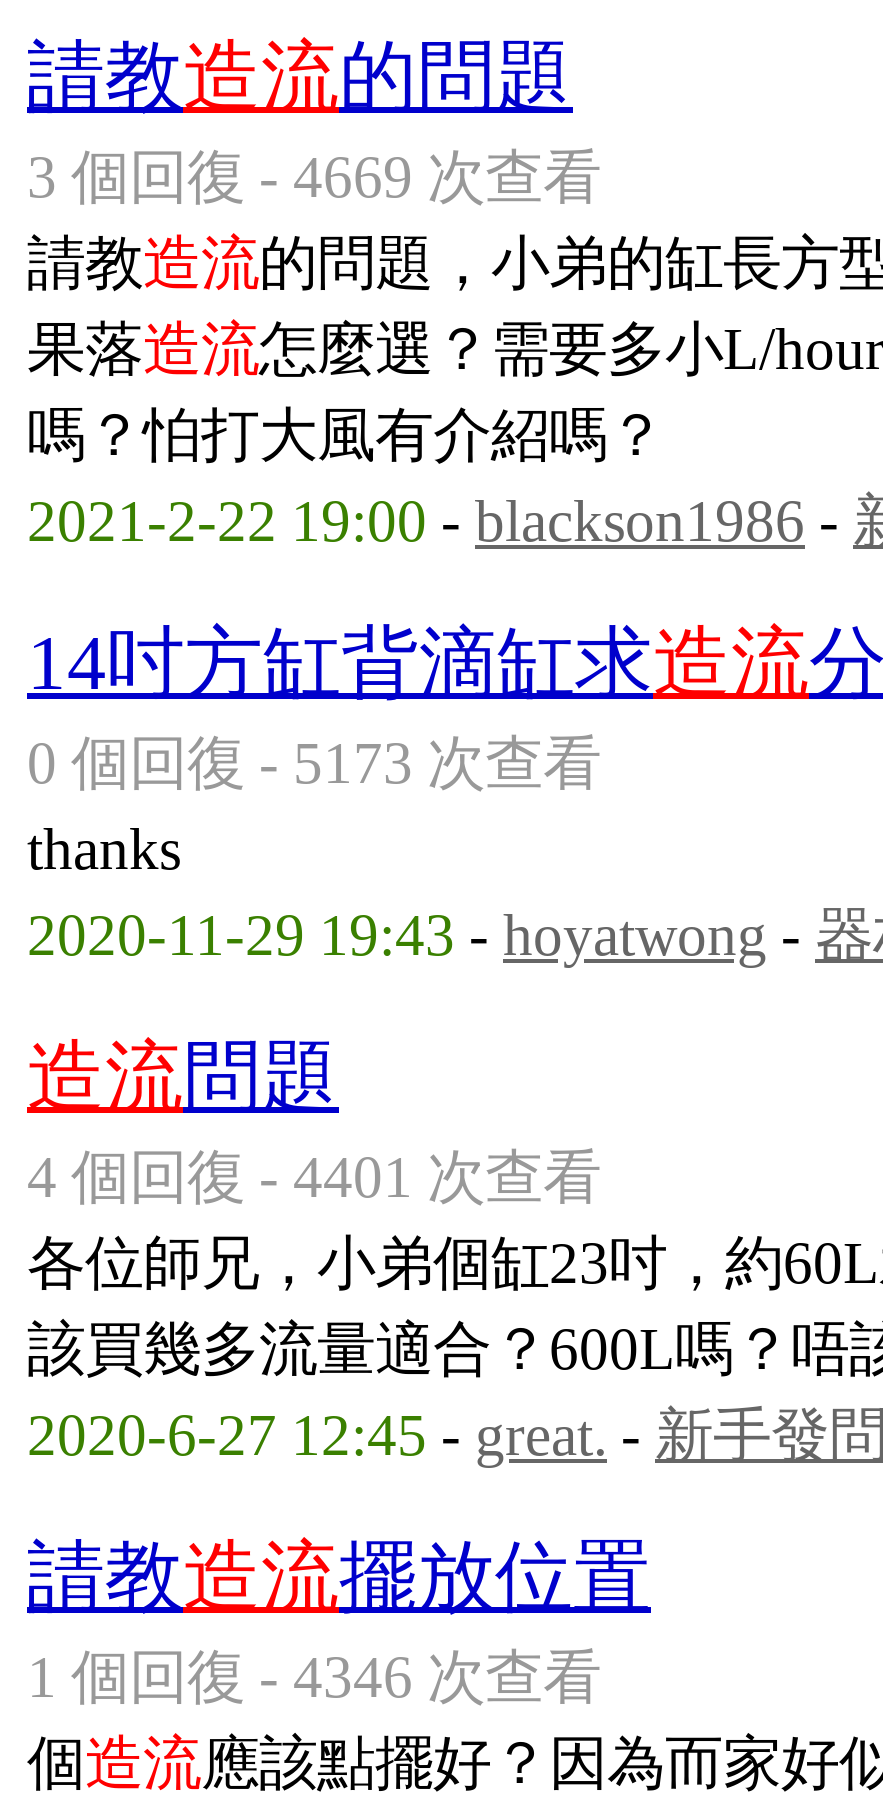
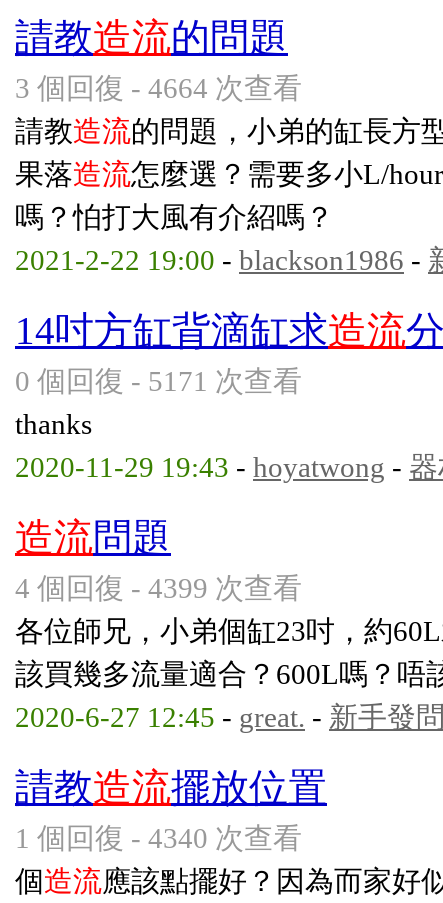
[27,145,601,209] 3 個回復 - 4669 次查看 -> [15,72,302,104] 3 個回復 - 4664 次查看
[27,731,601,795] 0 個回復 - 5173 次查看 -> [15,365,302,397] 0 個回復 - 5171 次查看
[27,1145,601,1209] 4 個回復 - 4401 次查看 -> [15,572,302,604] 4 個回復 - 4399 次查看
[27,1645,601,1709] 1 個回復 - 4346 次查看 -> [15,822,302,854] 1 個回復 - 4340 次查看

